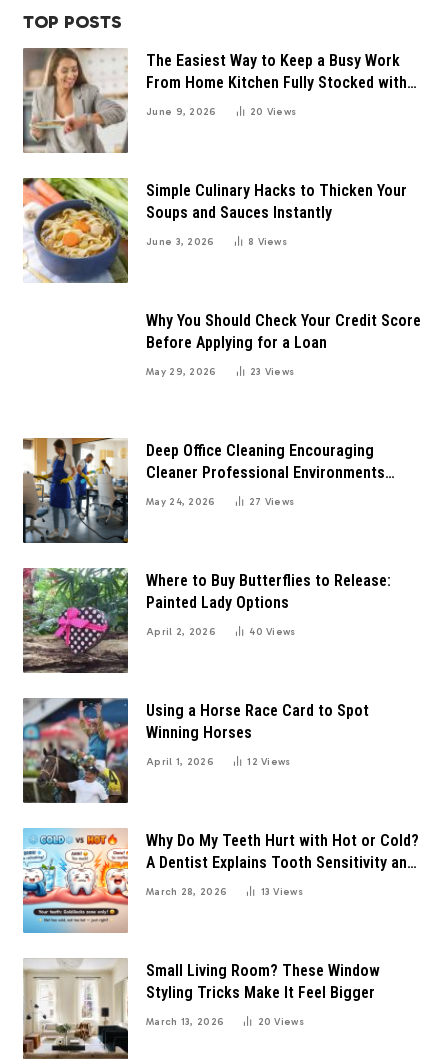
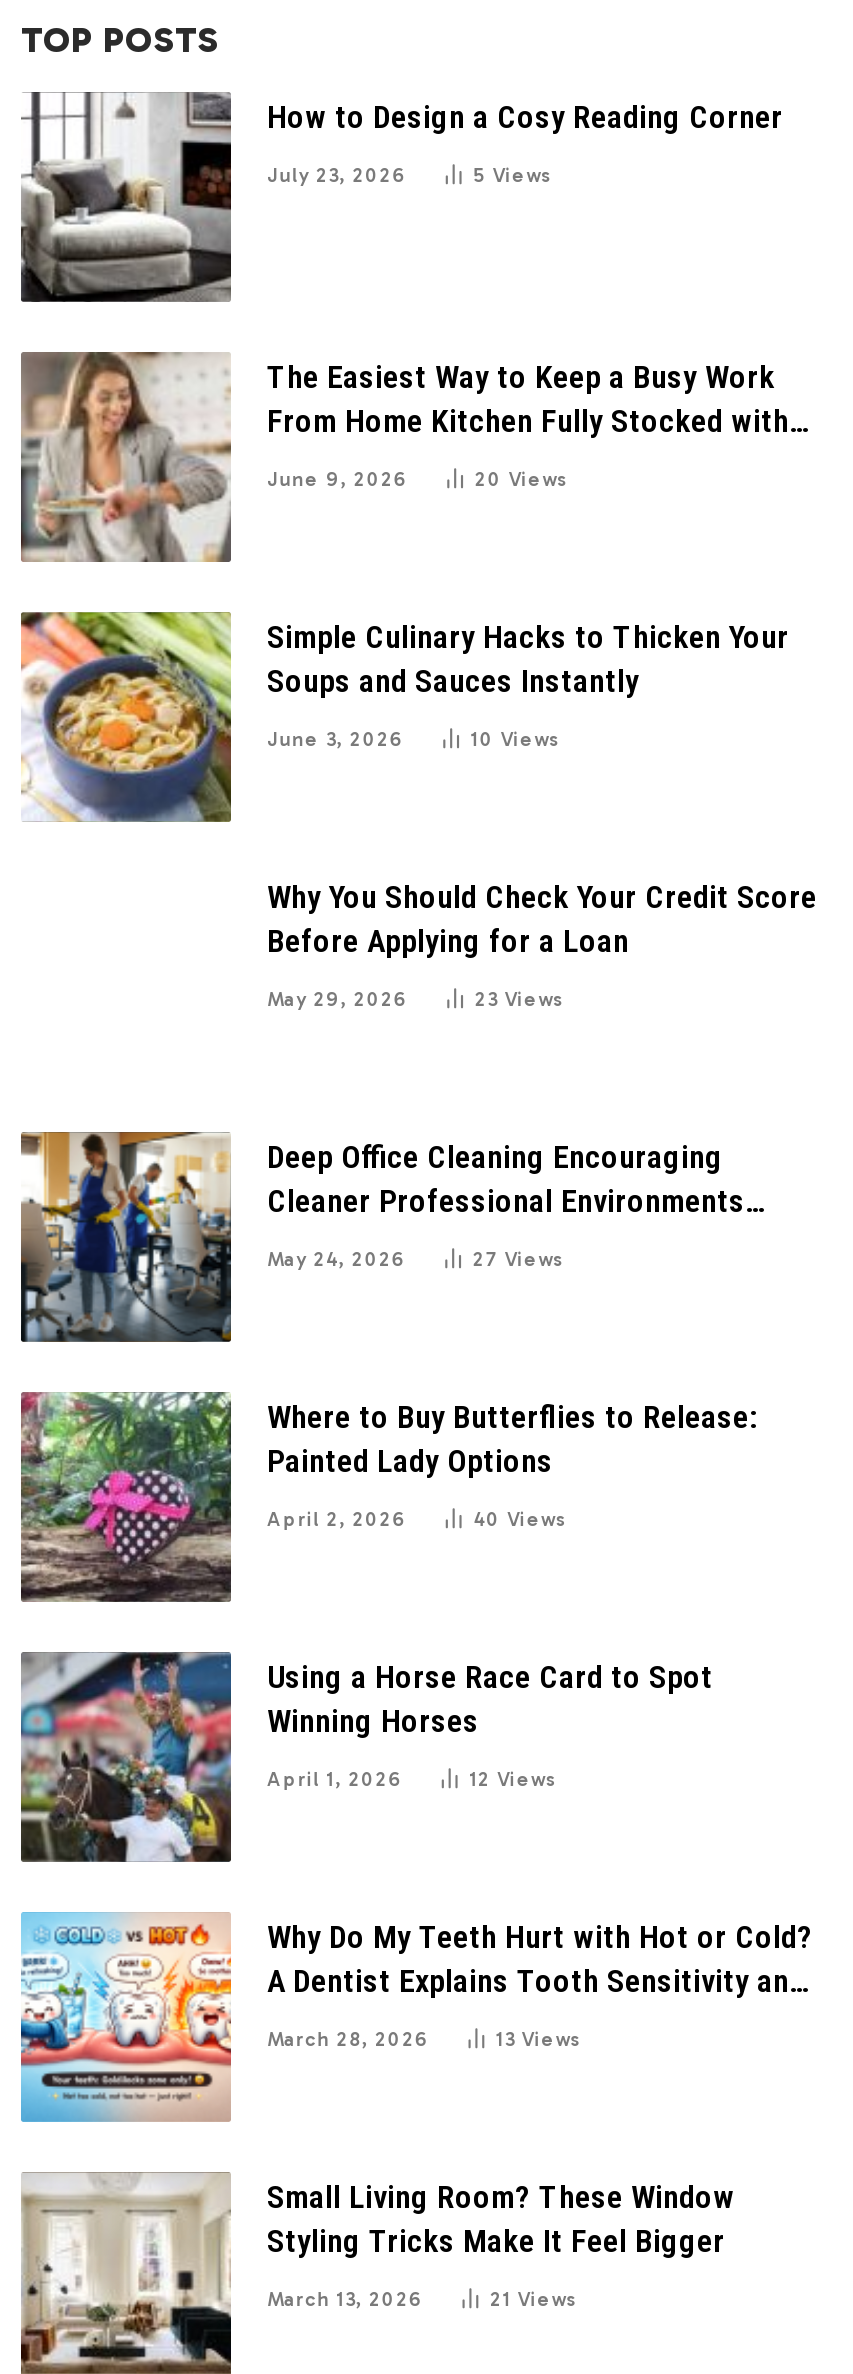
none -> [21,92,783,304] [image] | How to Design a Cosy Reading Corner | July 23, 2026 | 5 Views
[248,236,287,248] 8 Views -> [471,728,560,752] 10 Views
[257,1016,304,1028] 20 Views -> [490,2288,577,2312] 21 Views

